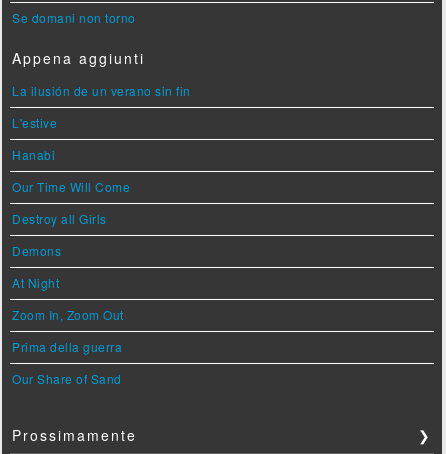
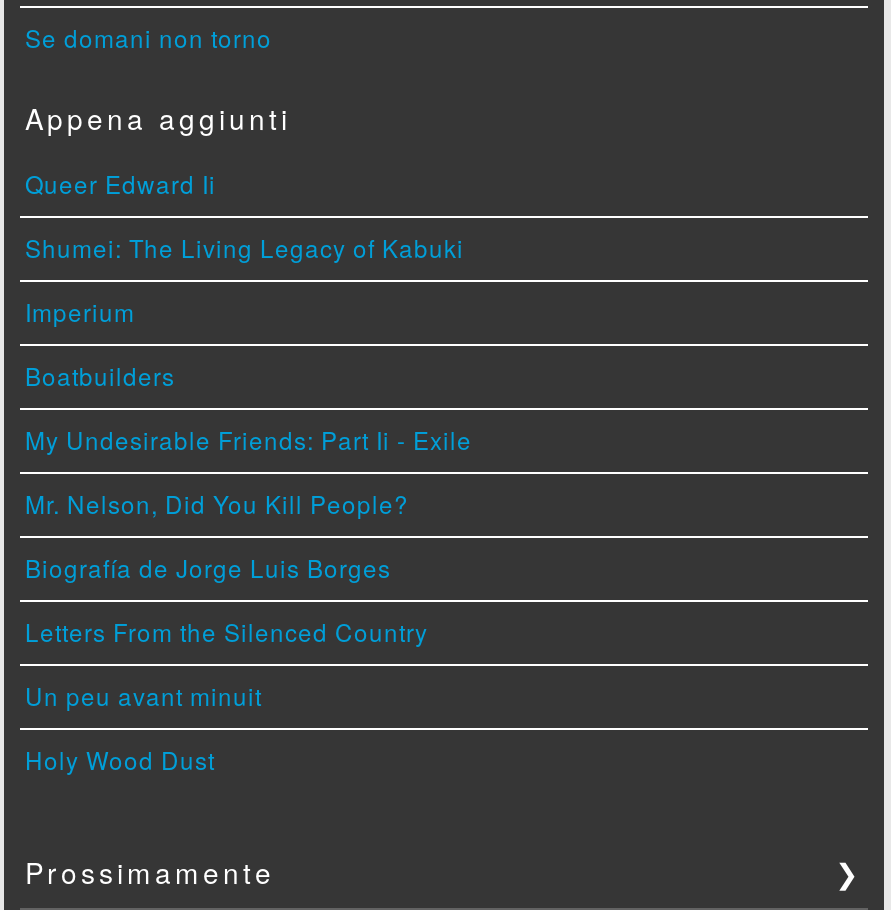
[12,82,191,99] La ilusión de un verano sin fin -> [25,167,216,201] Queer Edward Ii
[12,114,57,131] L'estive -> [25,231,464,265] Shumei: The Living Legacy of Kabuki
[12,146,55,163] Hanabi -> [25,295,135,329] Imperium
[12,178,130,195] Our Time Will Come -> [25,359,175,393] Boatbuilders
[12,210,107,227] Destroy all Girls -> [25,423,472,457] My Undesirable Friends: Part Ii - Exile
[12,242,61,259] Demons -> [25,487,409,521] Mr. Nelson, Did You Kill People?
[12,274,59,291] At Night -> [25,551,391,585] Biografía de Jorge Luis Borges
[12,306,124,323] Zoom In, Zoom Out -> [25,615,428,649] Letters From the Silenced Country
[12,338,122,355] Prima della guerra -> [25,679,262,713] Un peu avant minuit
[12,370,122,387] Our Share of Sand -> [25,743,215,777] Holy Wood Dust

